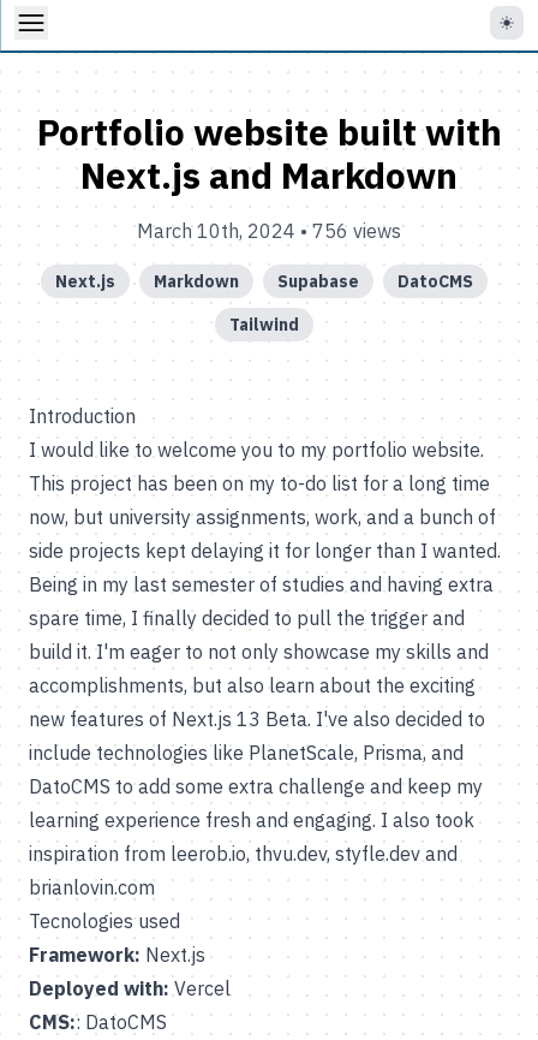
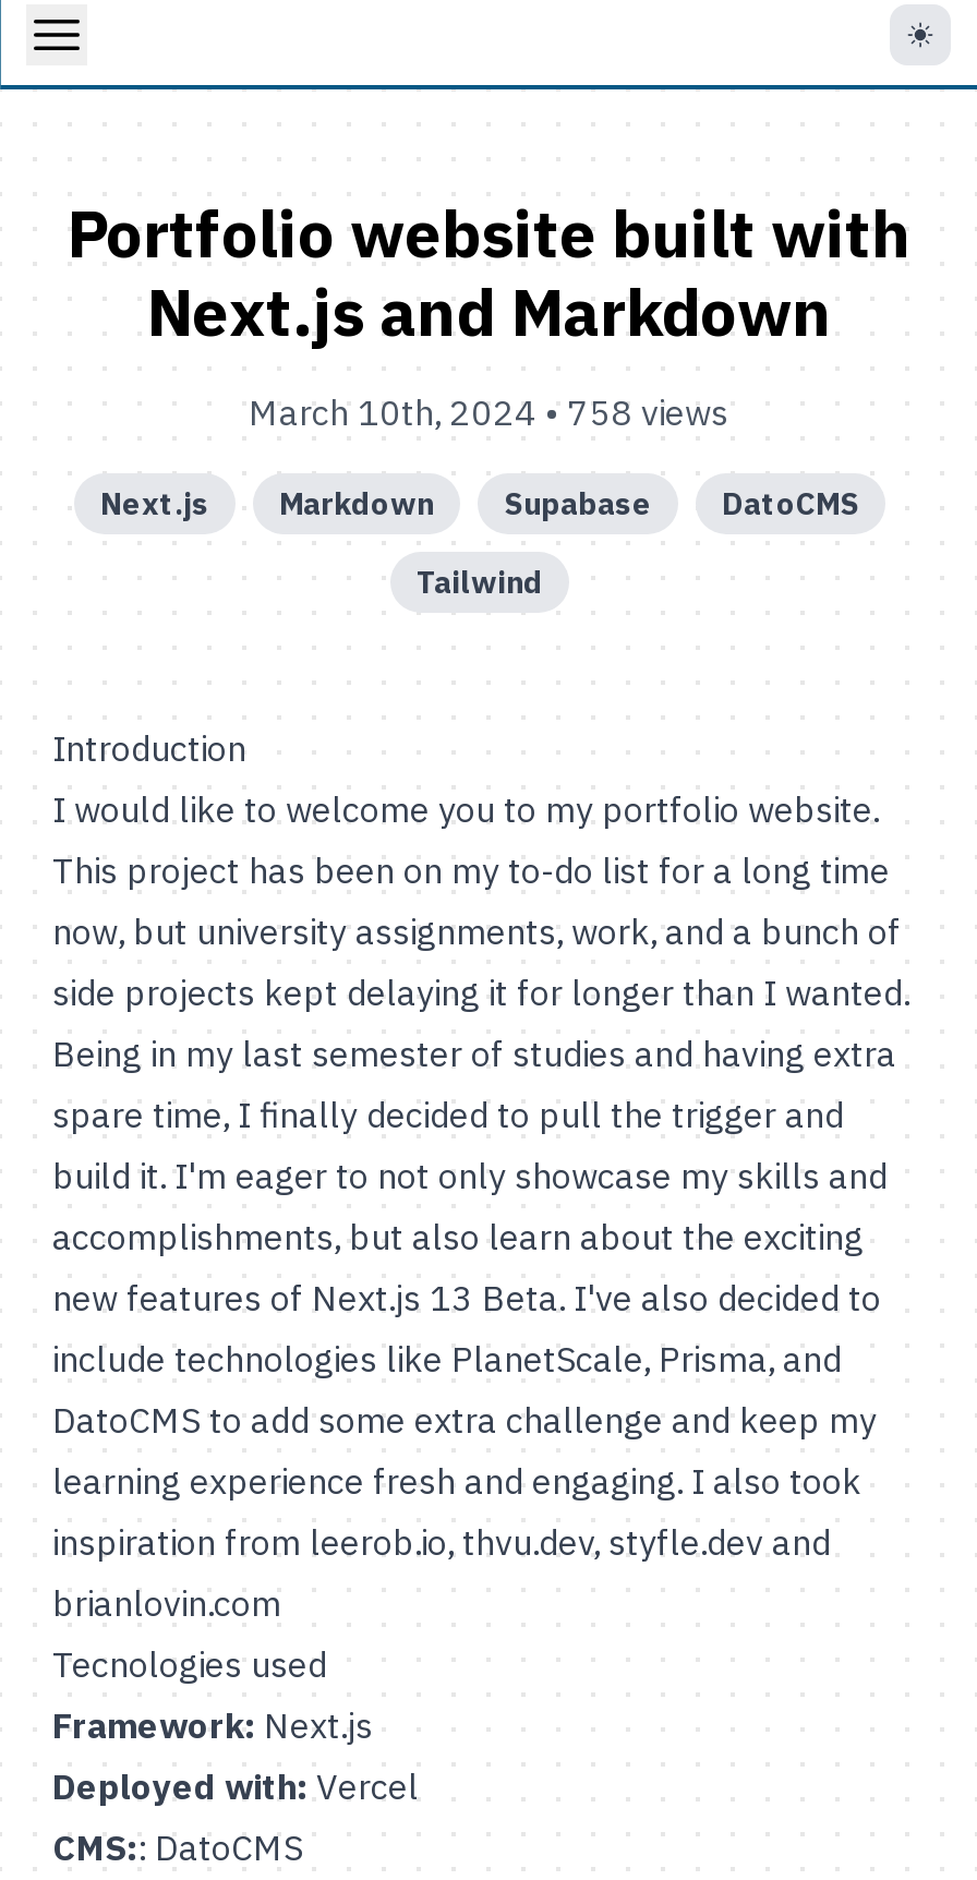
[137,219,401,243] March 10th, 2024 • 756 views -> [249,390,728,434] March 10th, 2024 • 758 views

